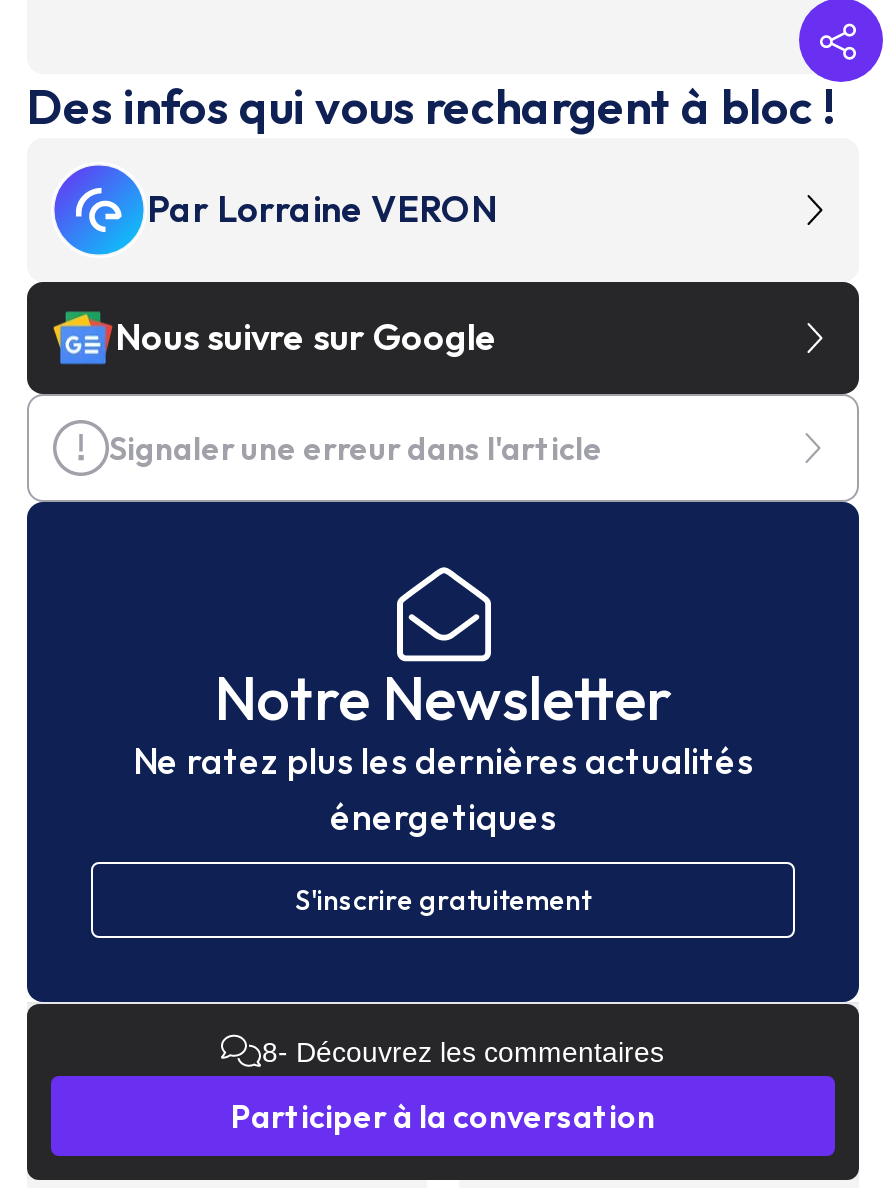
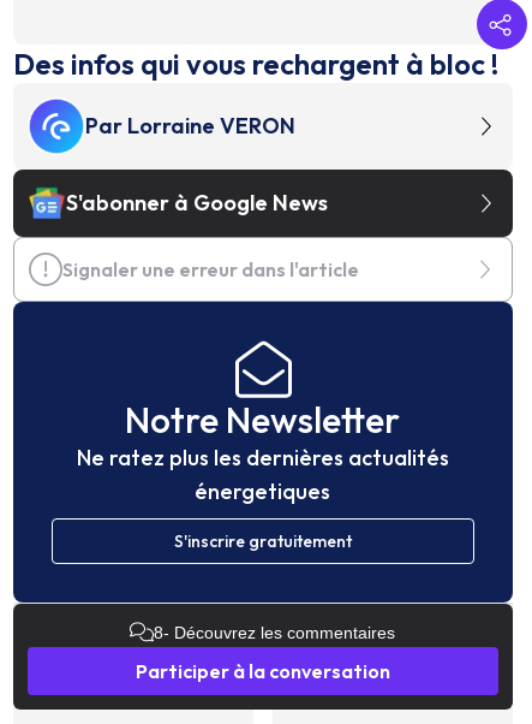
[115,313,497,359] Nous suivre sur Google -> [66,188,328,216] S'abonner à Google News

